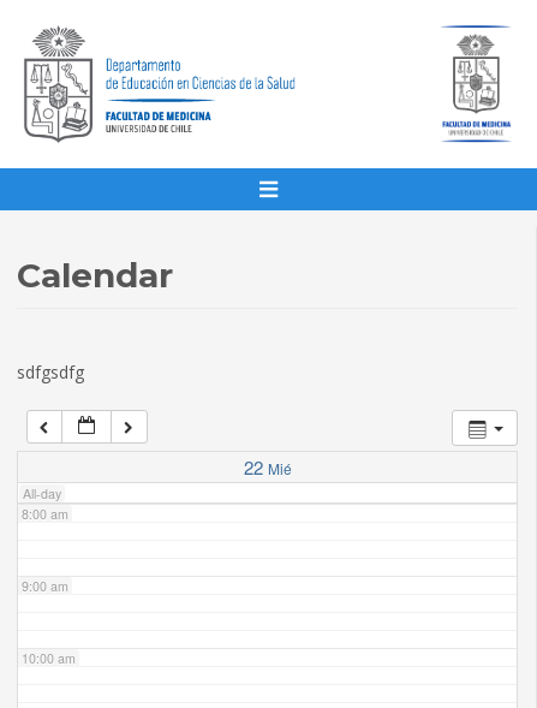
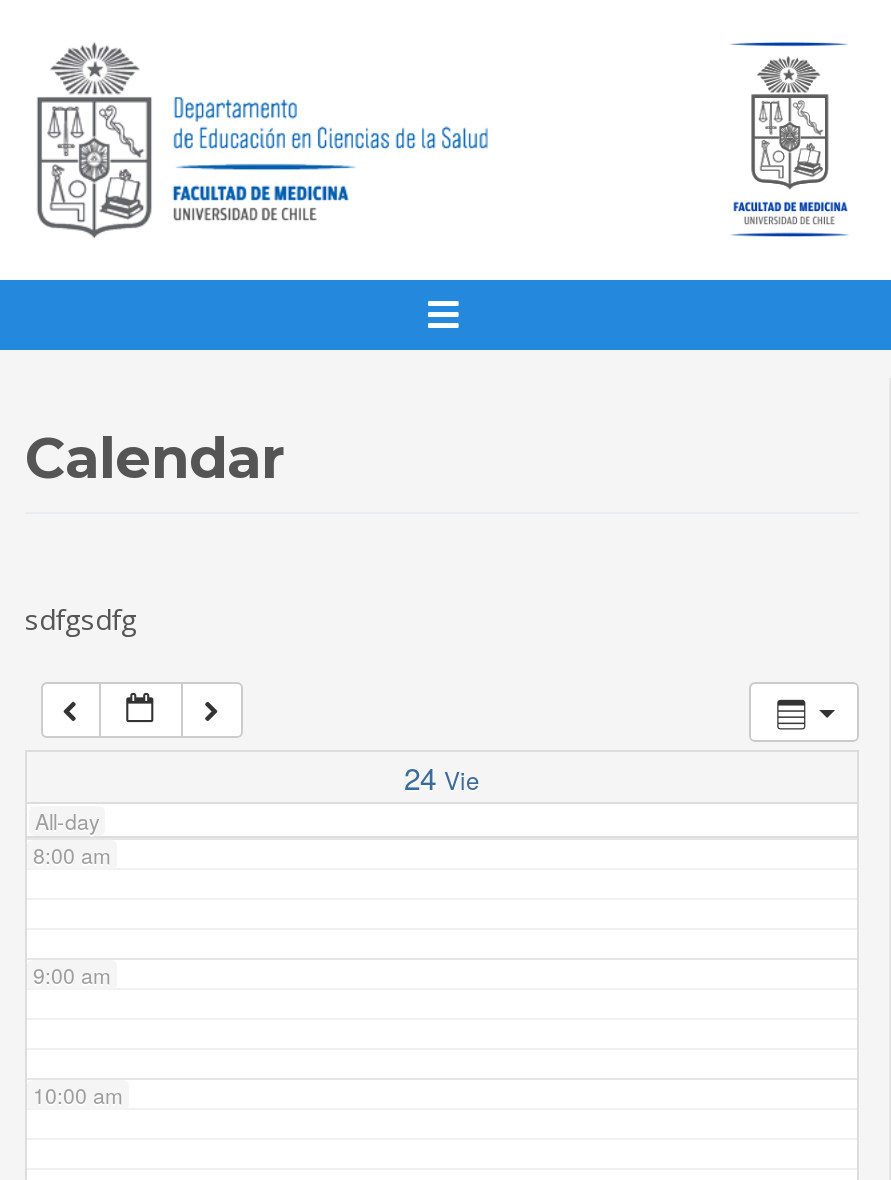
[243,455,291,480] 22 Mié -> [404,756,480,798] 24 Vie

